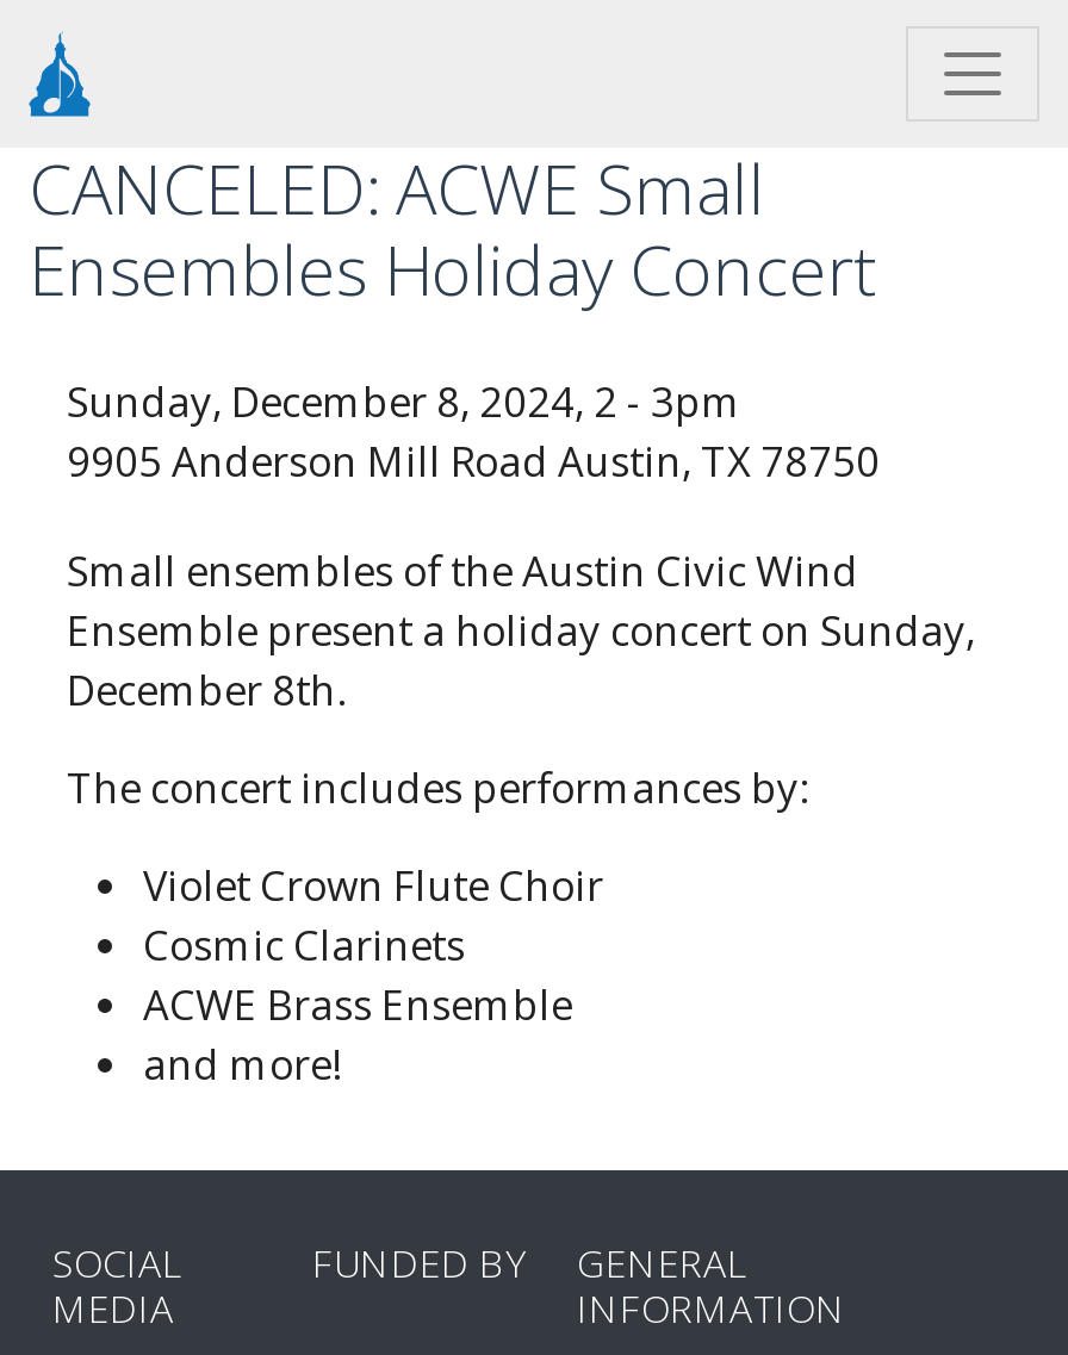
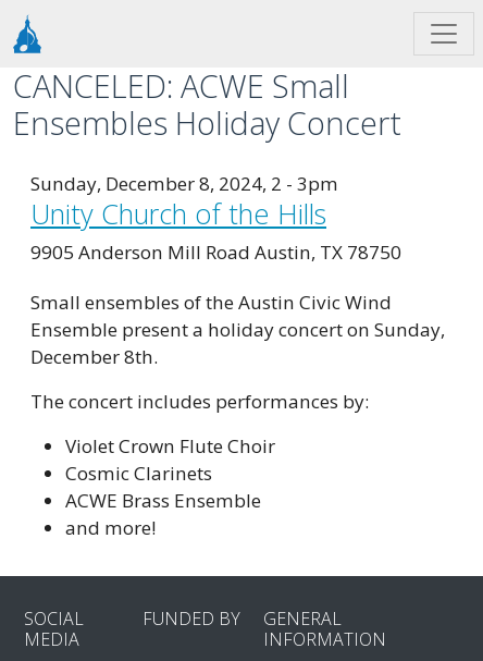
none -> [30,195,326,232] Unity Church of the Hills

